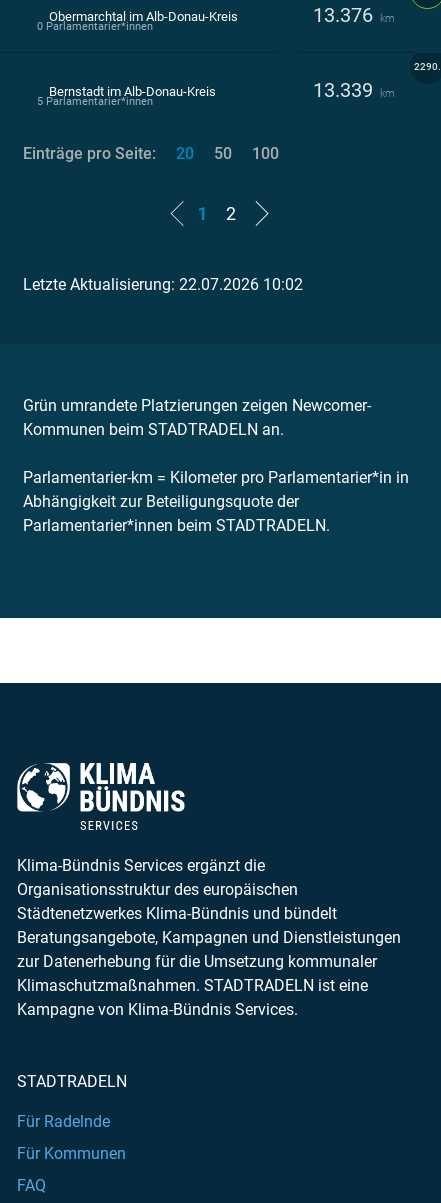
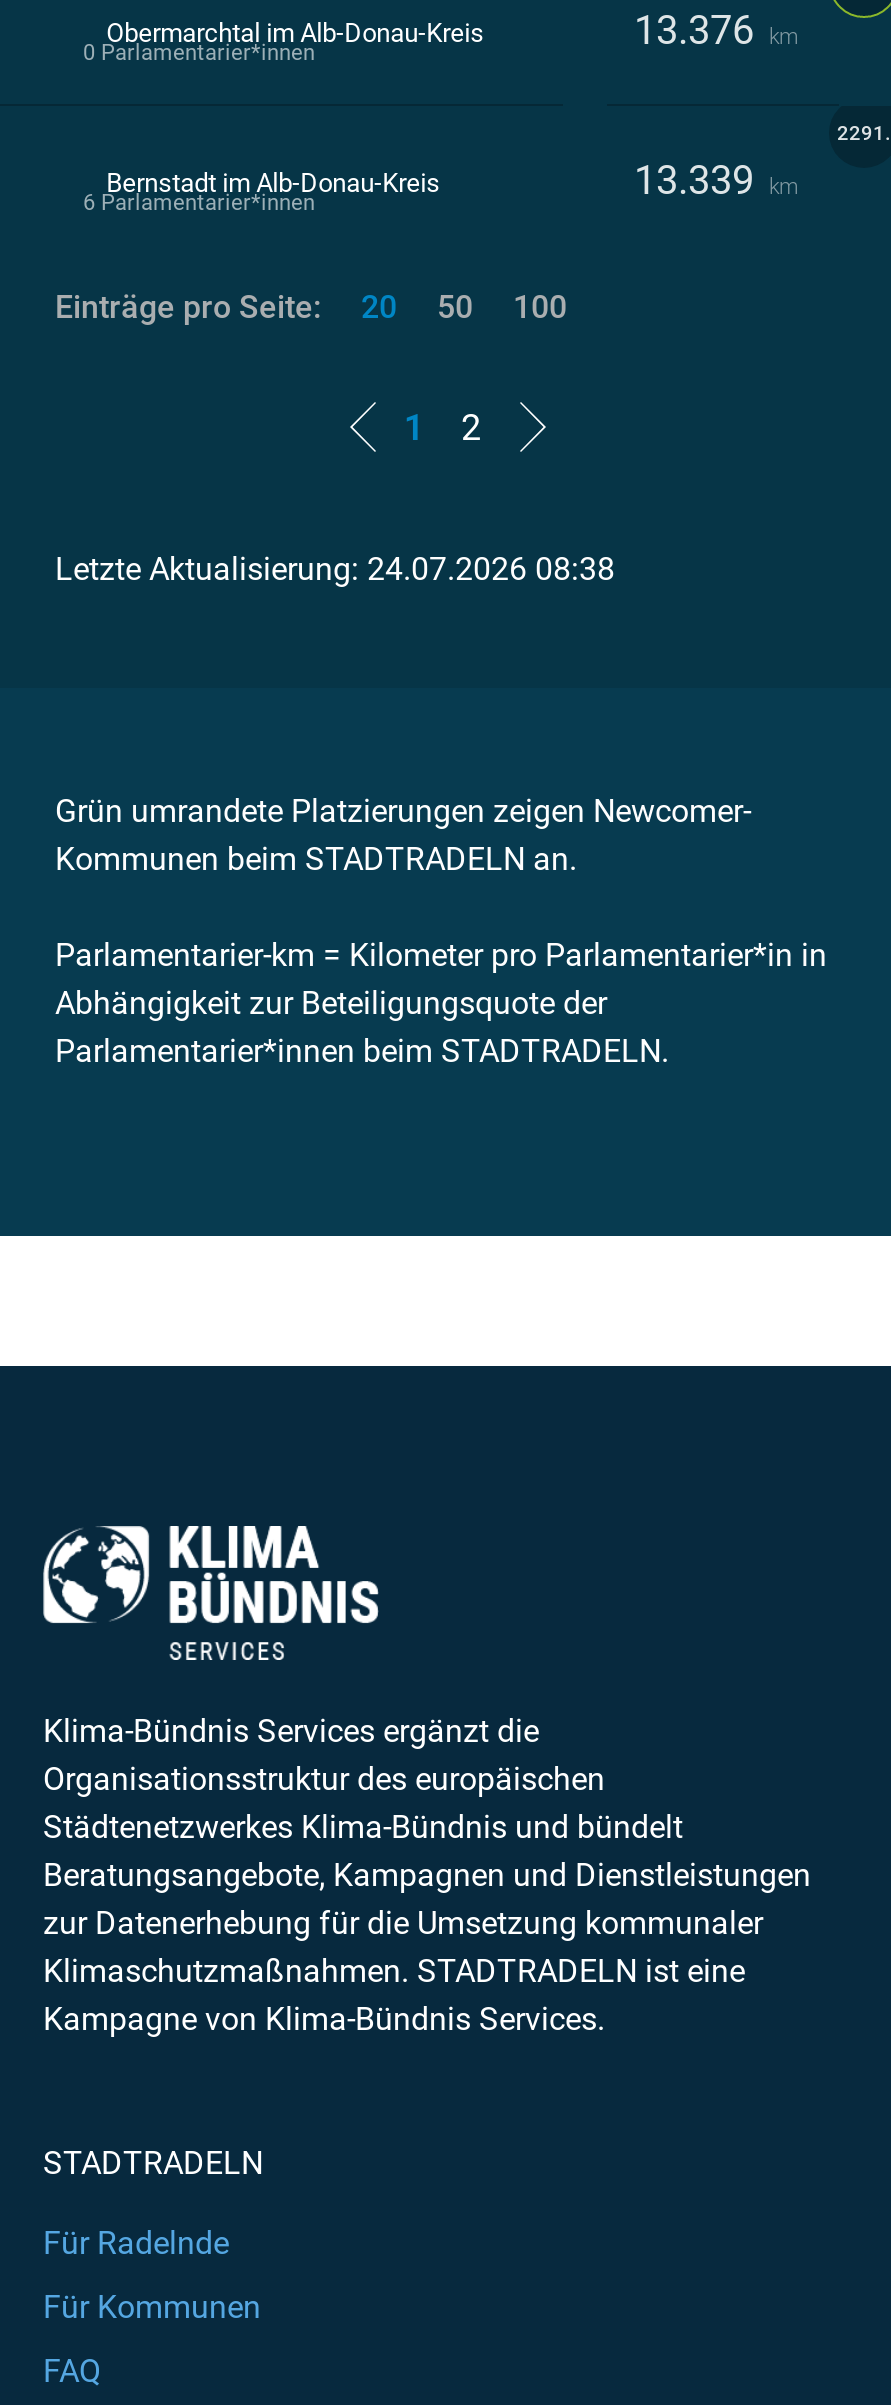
[414,61,441,72] 2290. -> [837,122,891,144] 2291.
[37,95,153,108] 5 Parlamentarier*innen -> [83,190,315,216] 6 Parlamentarier*innen
[23,275,303,294] Letzte Aktualisierung: 22.07.2026 10:02 -> [55,550,615,588] Letzte Aktualisierung: 24.07.2026 08:38

